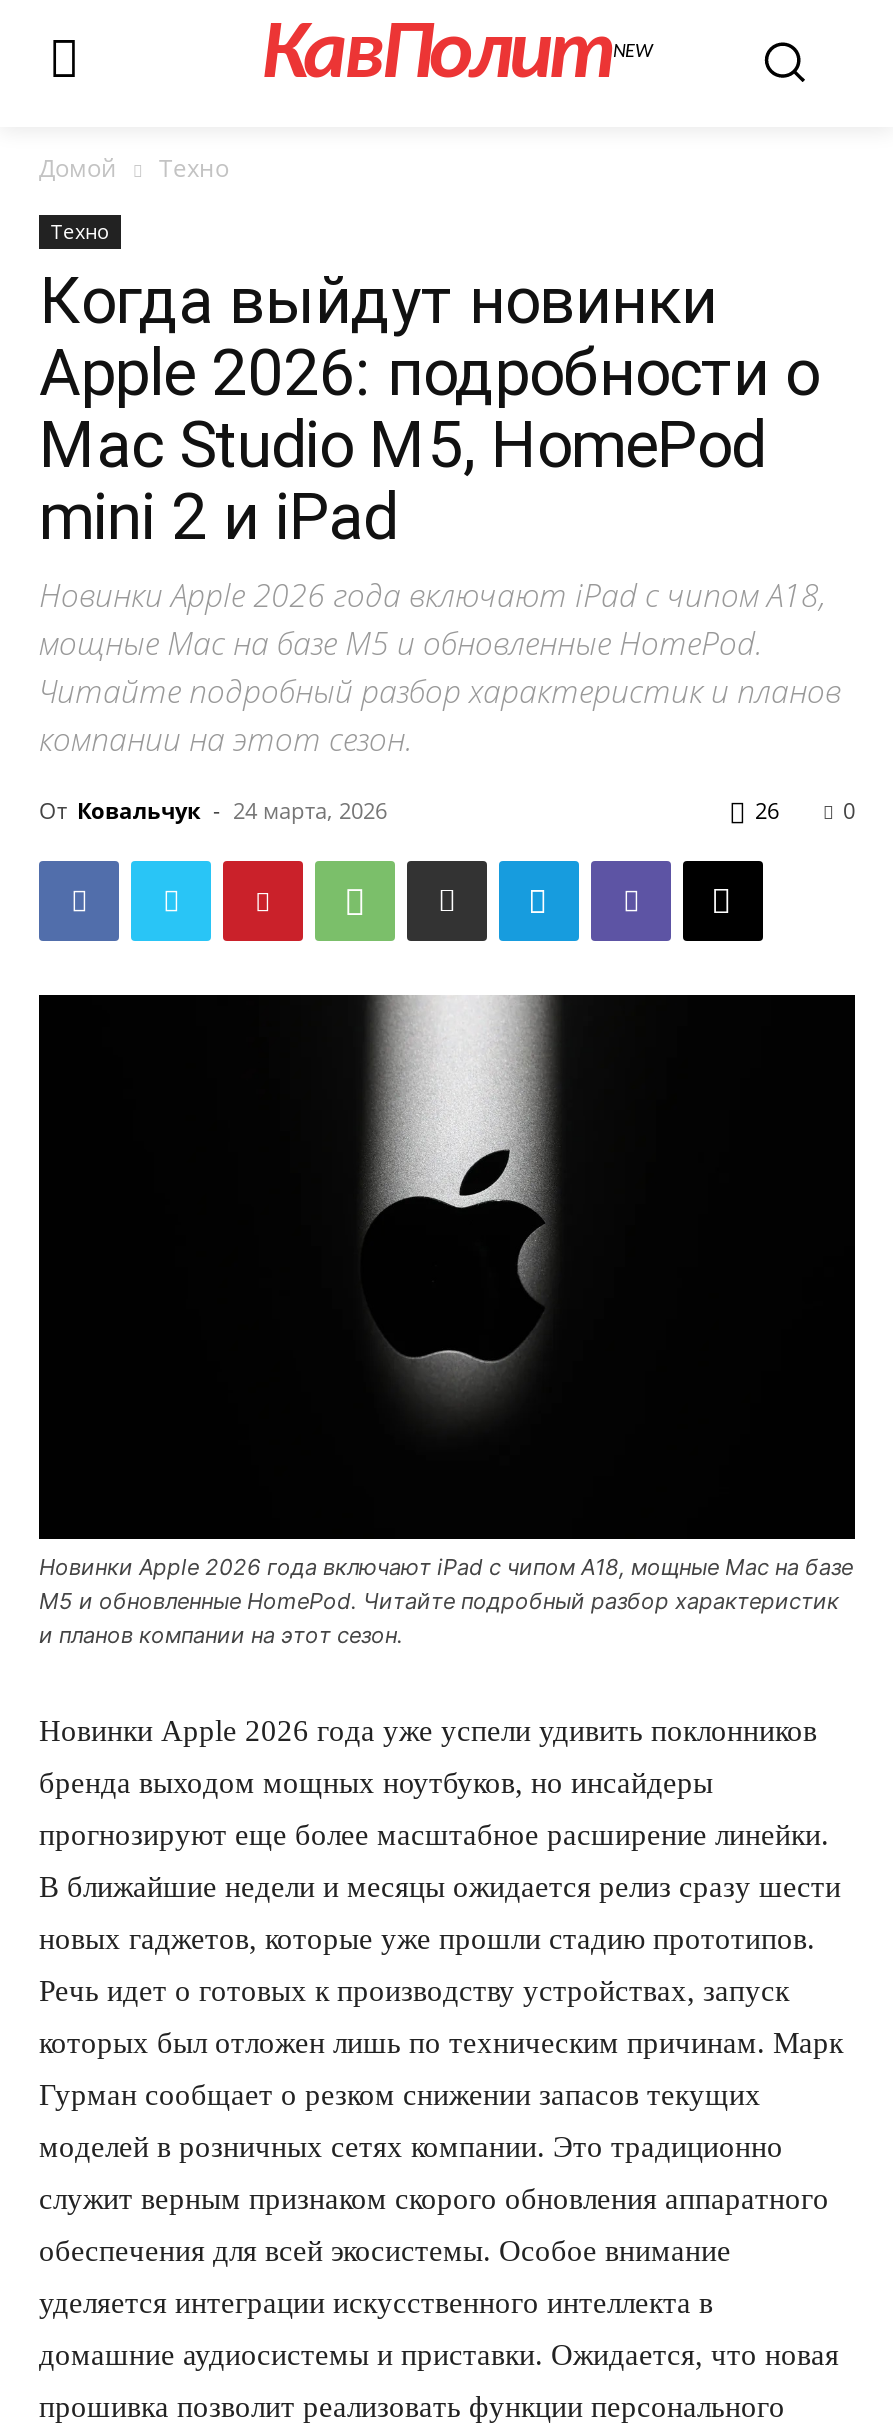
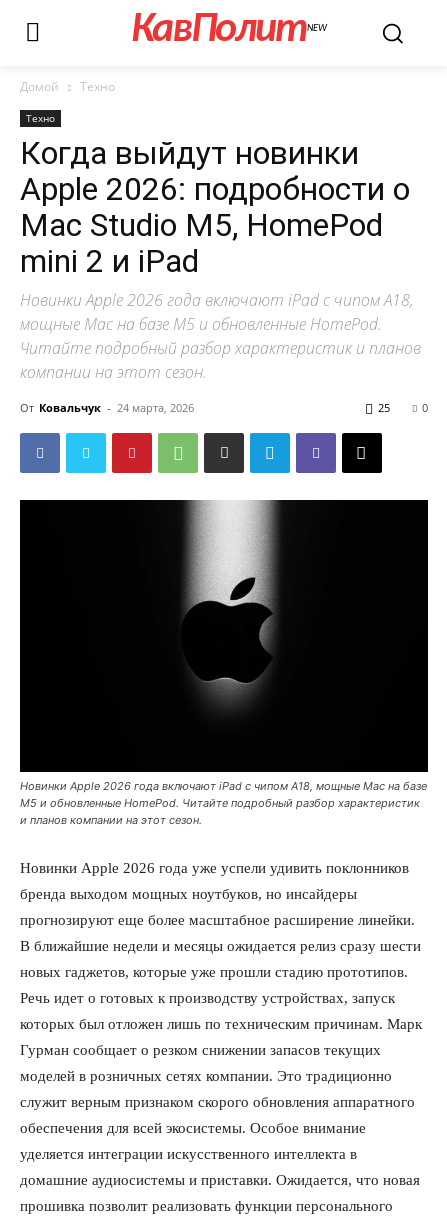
[755,795,779,825] 26 -> [378,400,390,415] 25

